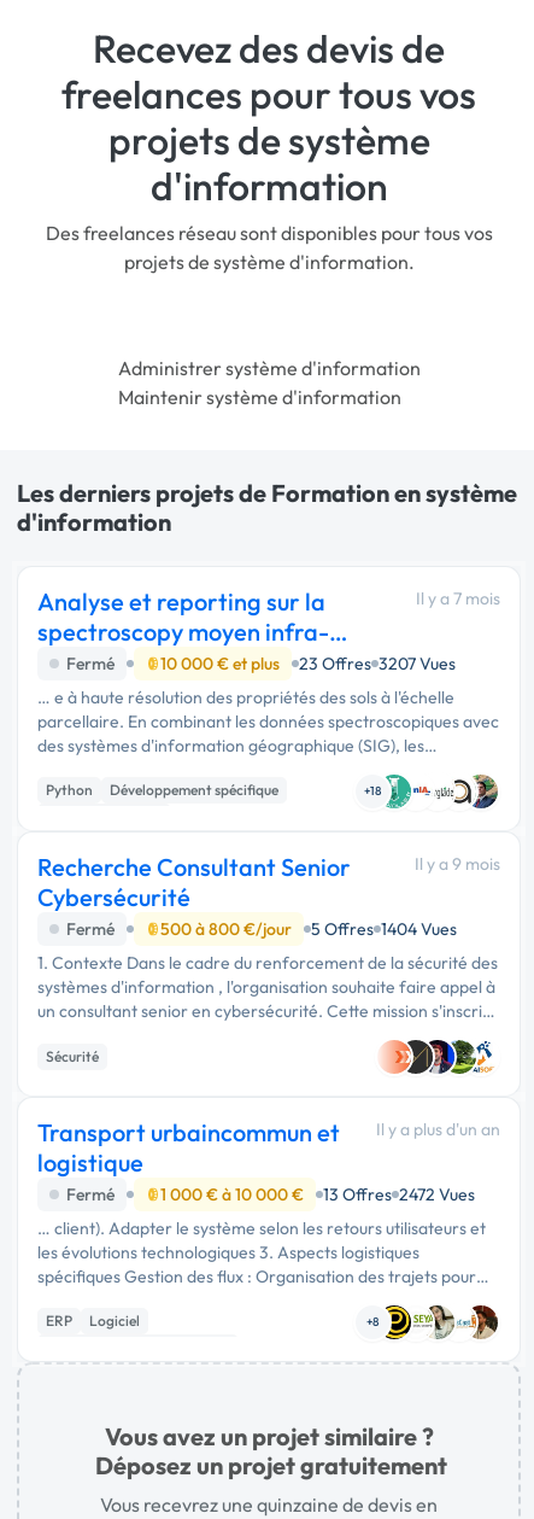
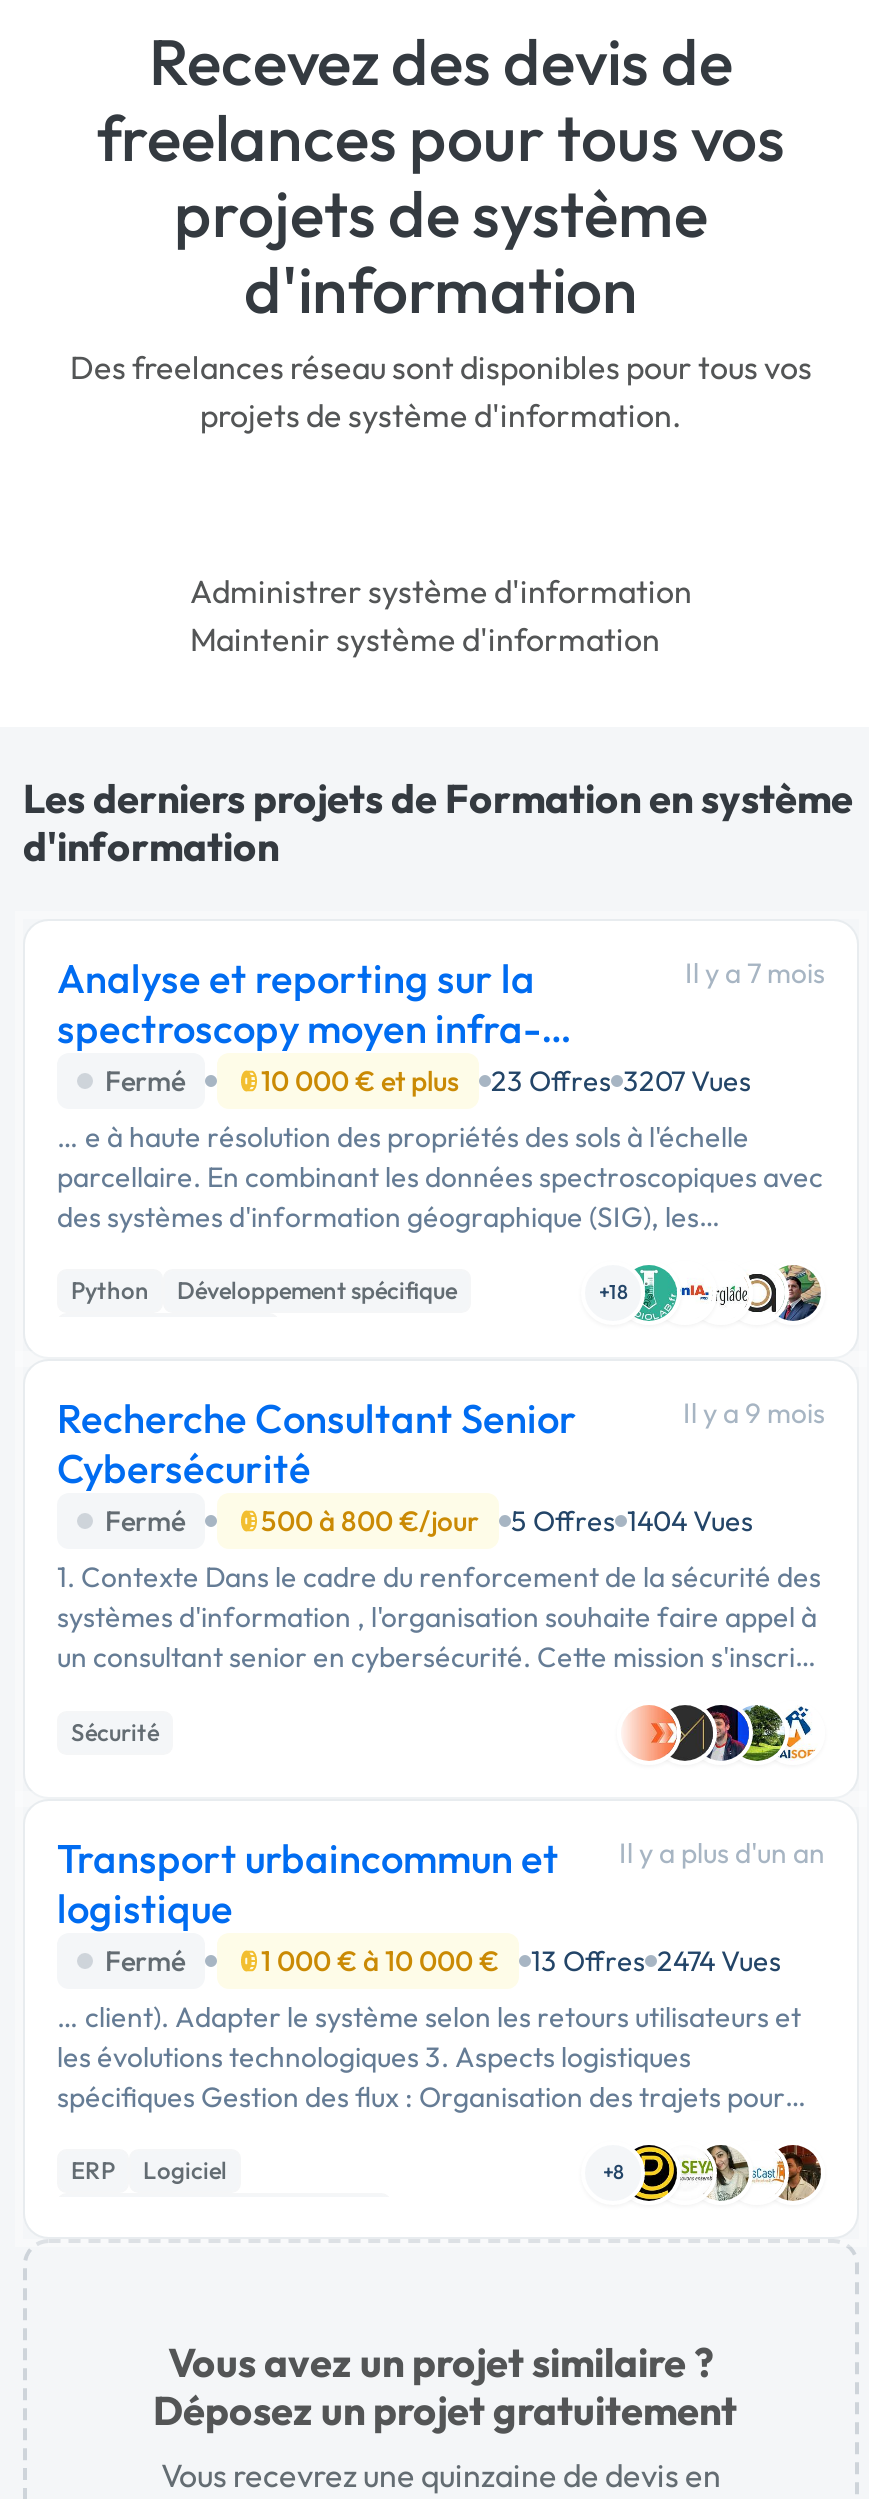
[160,1183,475,1205] 1 000 € à 10 000 € 13 Offres 2472 Vues -> [261,1942,781,1978] 1 000 € à 10 000 € 13 Offres 2474 Vues

